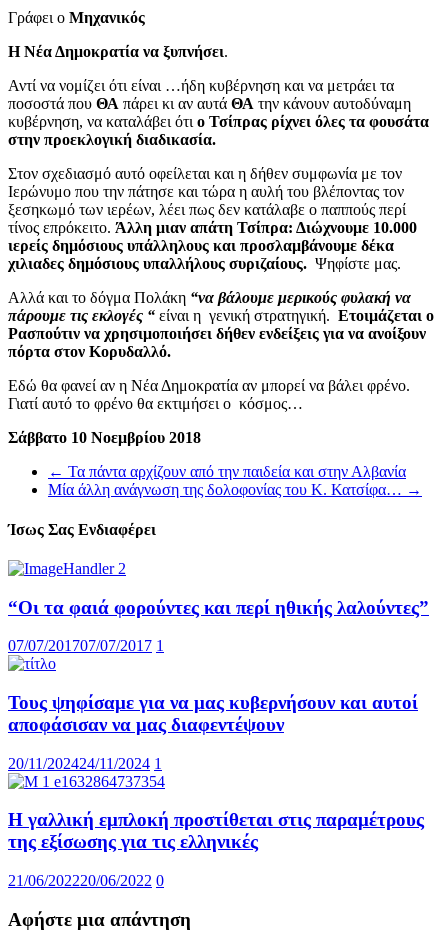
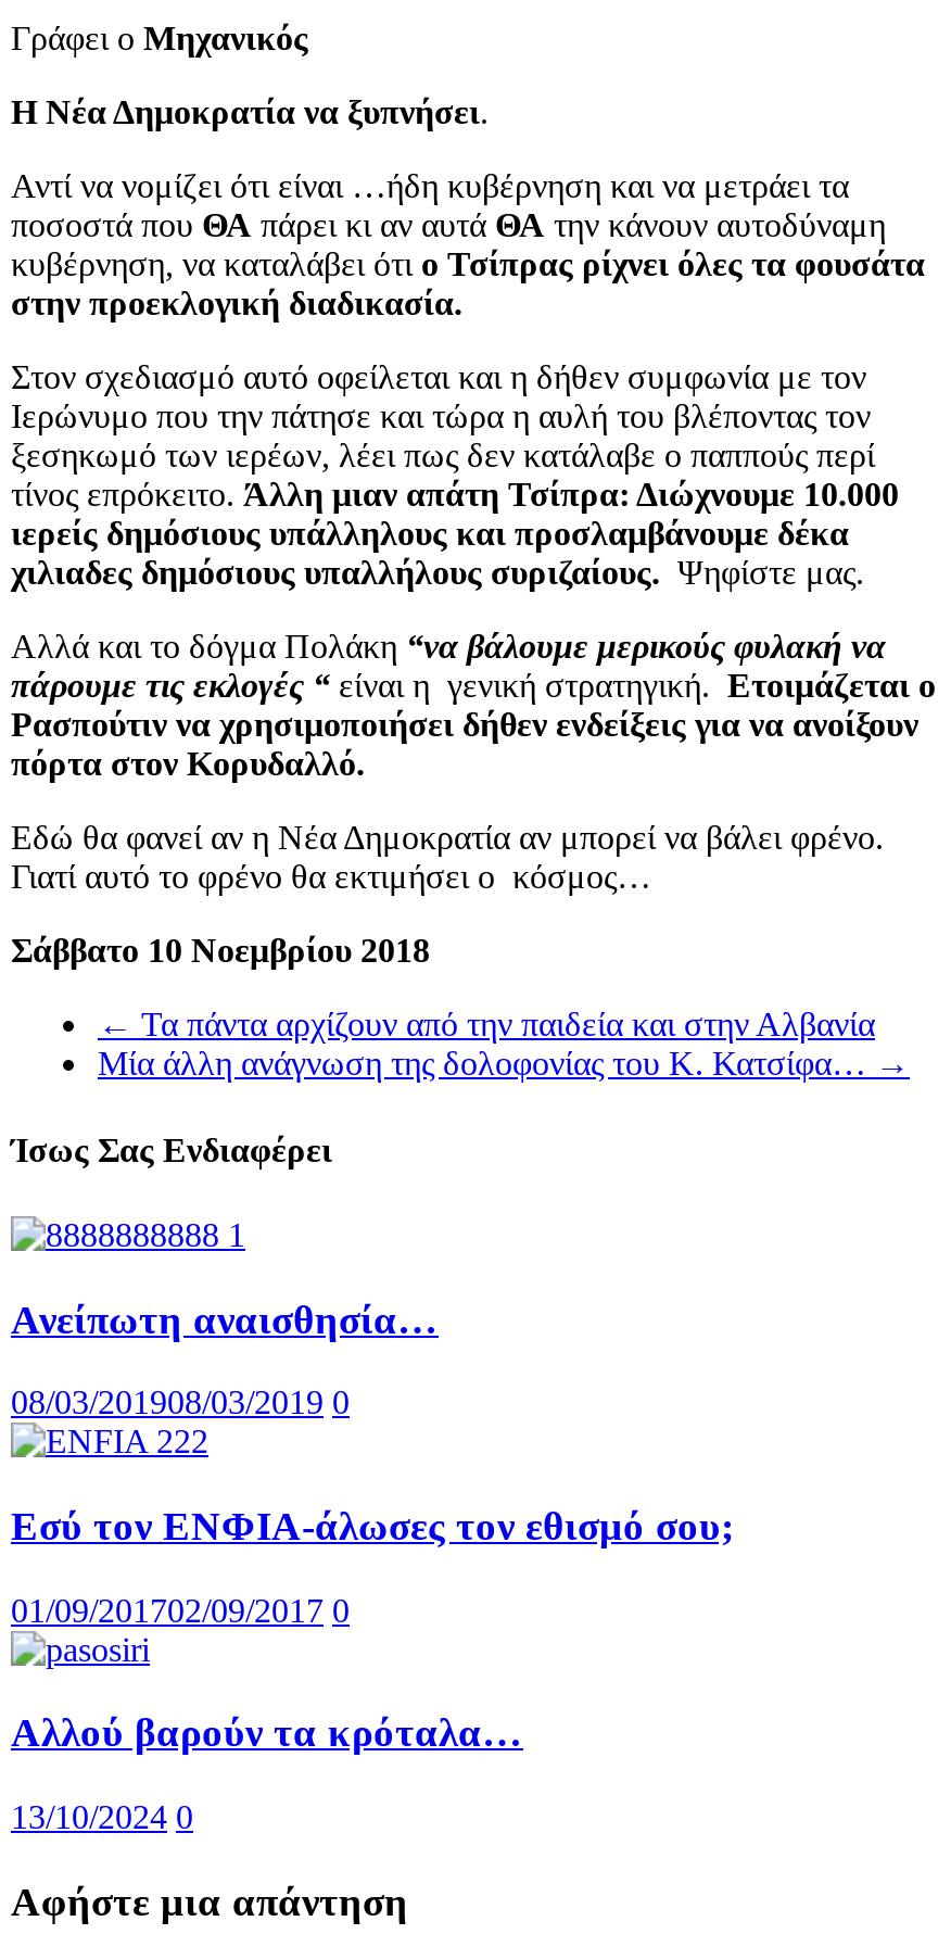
[8,596,429,617] “Οι τα φαιά φορούντες και περί ηθικής λαλούντες” -> [11,1295,439,1341] Ανείπωτη αναισθησία…
[8,637,164,654] 07/07/201707/07/2017 1 -> [11,1384,350,1421] 08/03/201908/03/2019 0
[8,692,418,735] Τους ψηφίσαμε για να μας κυβερνήσουν και αυτοί | αποφάσισαν να μας διαφεντέψουν -> [11,1503,734,1548] Εσύ τον ΕΝΦΙΑ-άλωσες τον εθισμό σου;
[8,755,162,772] 20/11/202424/11/2024 1 -> [11,1591,350,1628] 01/09/201702/09/2017 0
[8,809,424,852] Η γαλλική εμπλοκή προστίθεται στις παραμέτρους | της εξίσωσης για τις ελληνικές -> [11,1710,523,1756] Αλλού βαρούν τα κρόταλα…
[8,872,164,889] 21/06/202220/06/2022 0 -> [11,1798,193,1835] 13/10/2024 0

